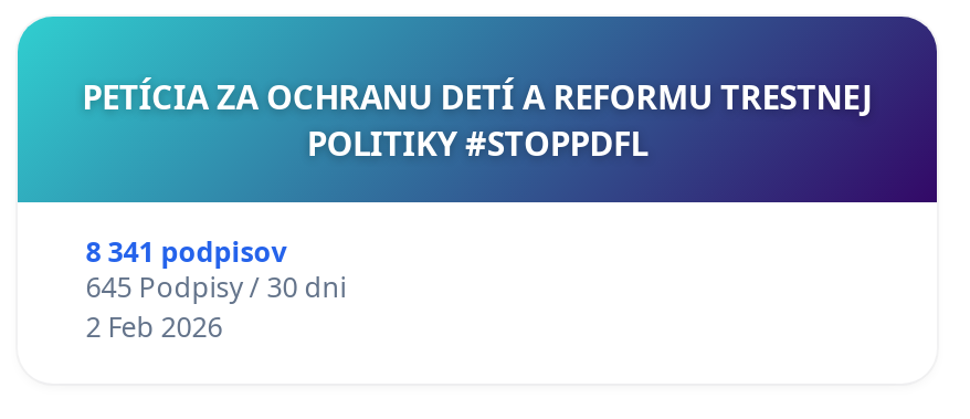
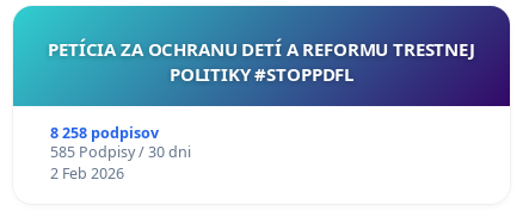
[86,234,287,271] 8 341 podpisov -> [50,123,159,143] 8 258 podpisov
[86,269,346,307] 645 Podpisy / 30 dni -> [50,142,191,162] 585 Podpisy / 30 dni

